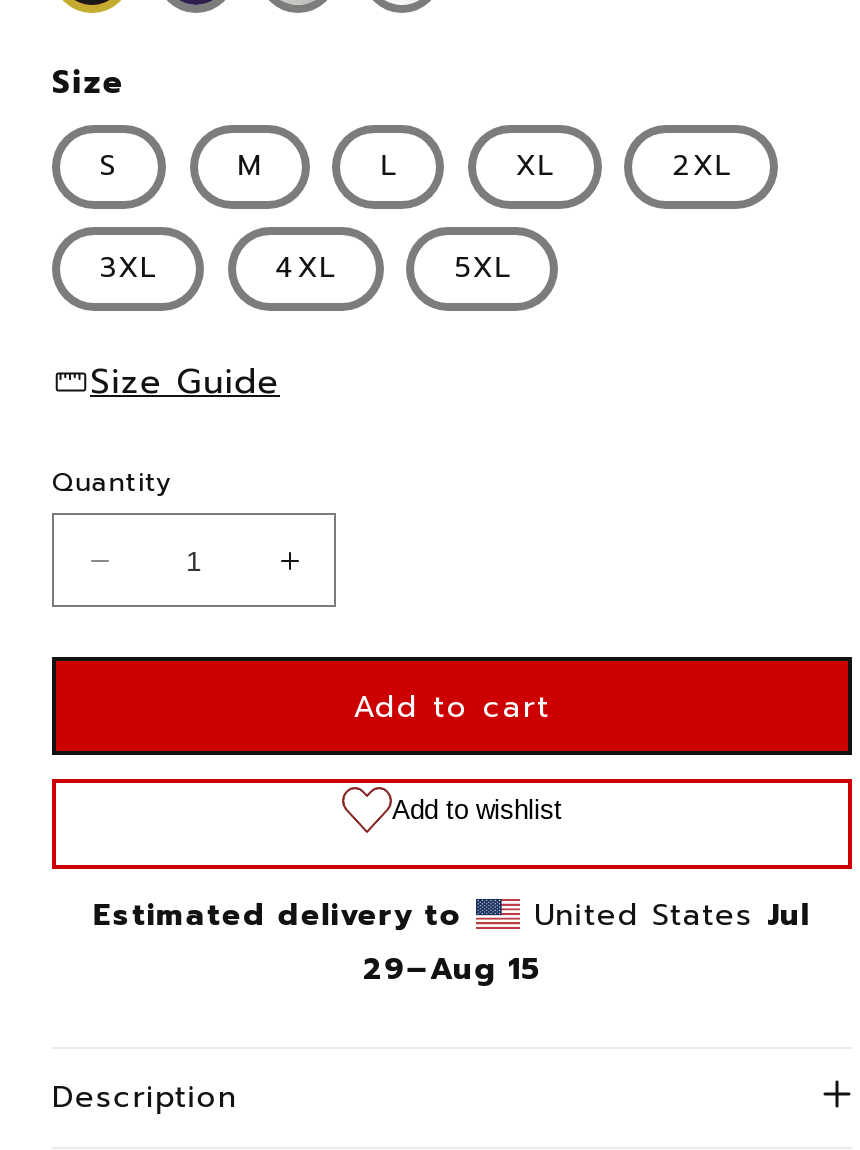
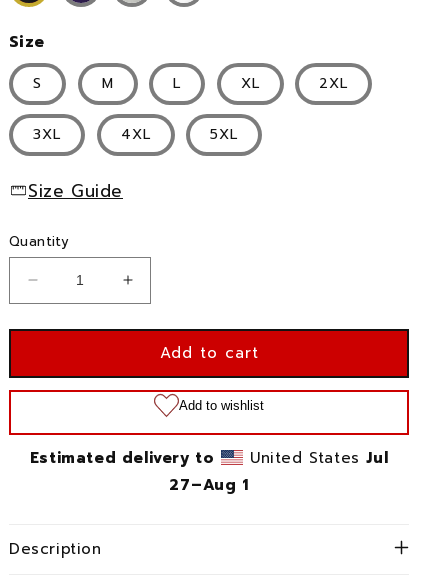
[363,948,541,992] 29–Aug 15 -> [169,474,249,496] 27–Aug 1

